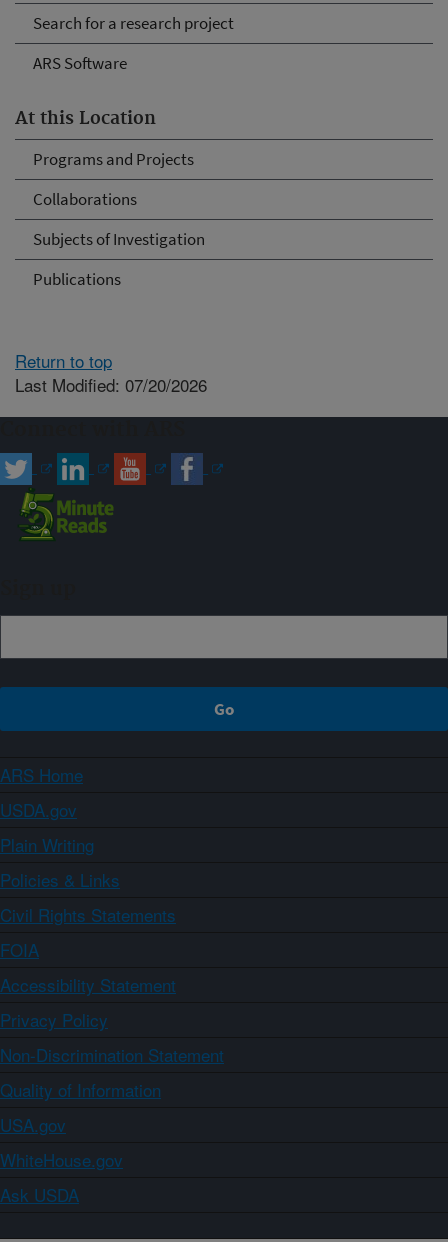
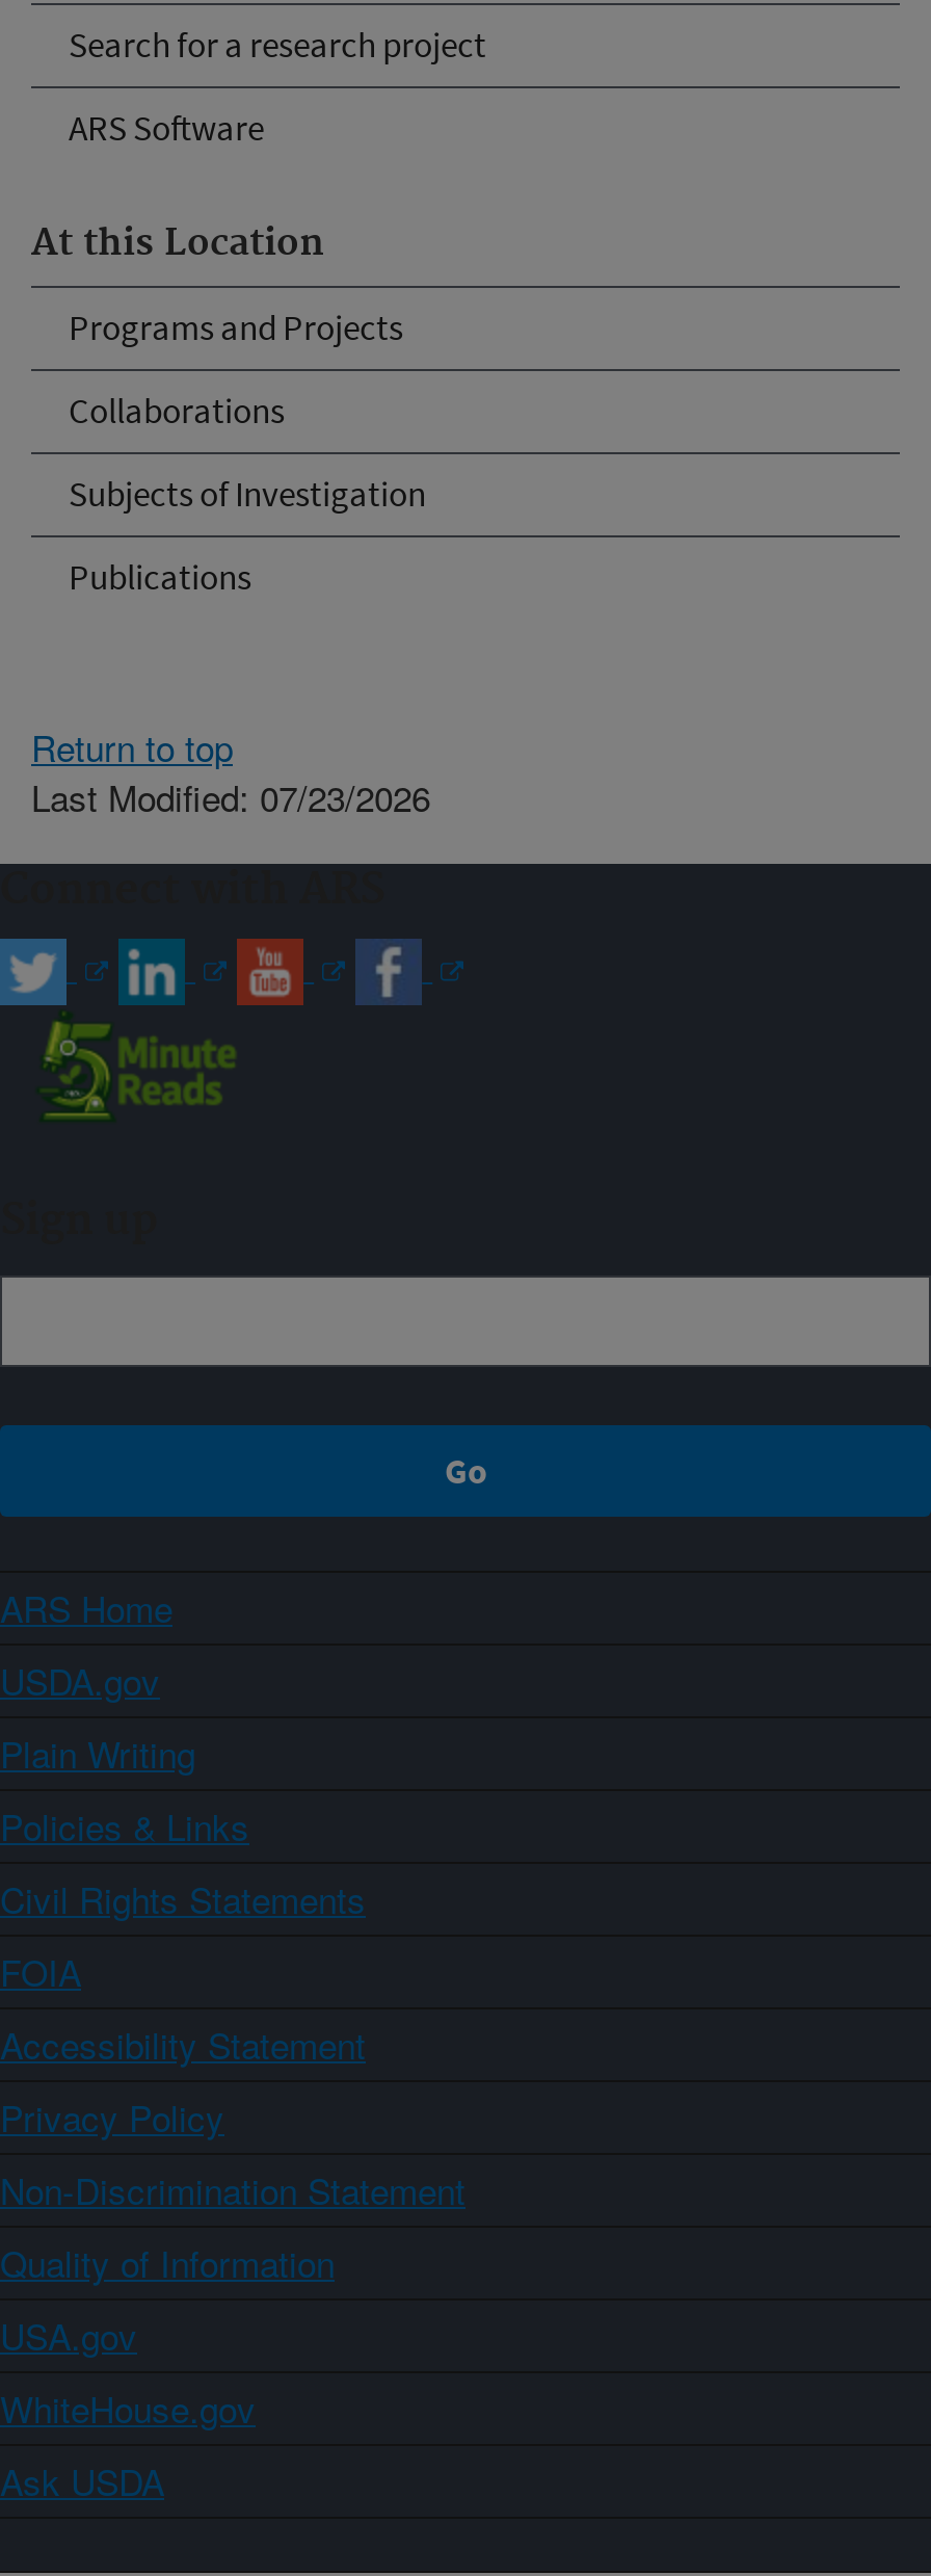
[15,371,207,396] Last Modified: 07/20/2026 -> [31,769,430,821] Last Modified: 07/23/2026

